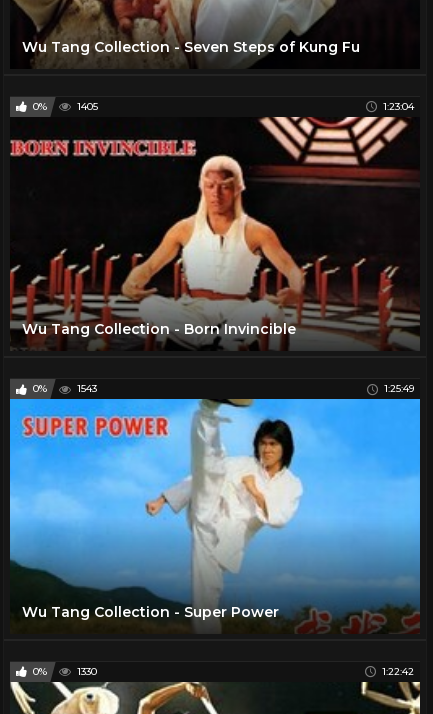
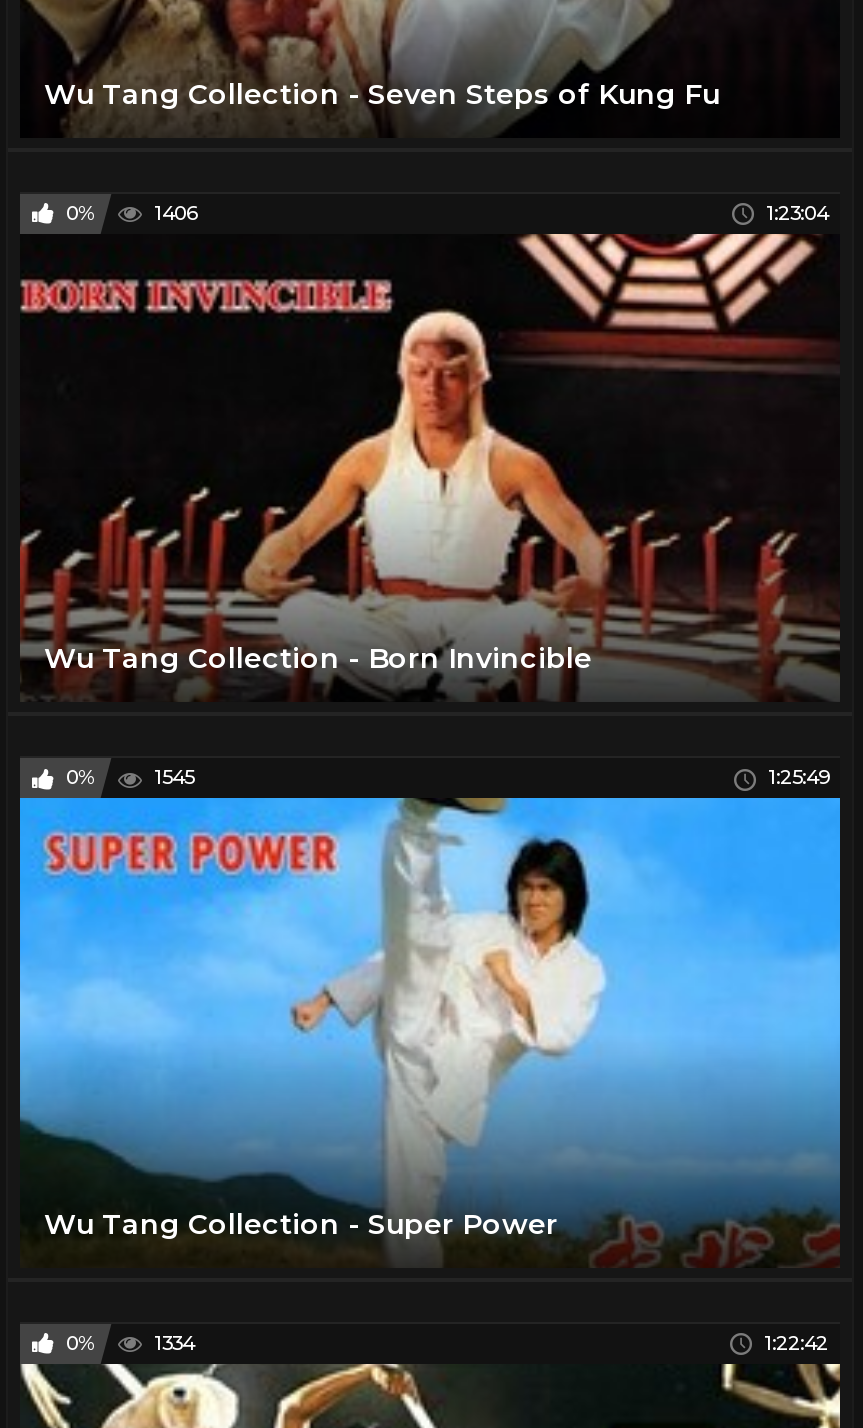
[77,100,98,113] 1405 -> [154,200,196,226] 1406
[77,382,97,395] 1543 -> [154,765,194,791] 1545
[77,665,97,678] 1330 -> [154,1329,194,1355] 1334

